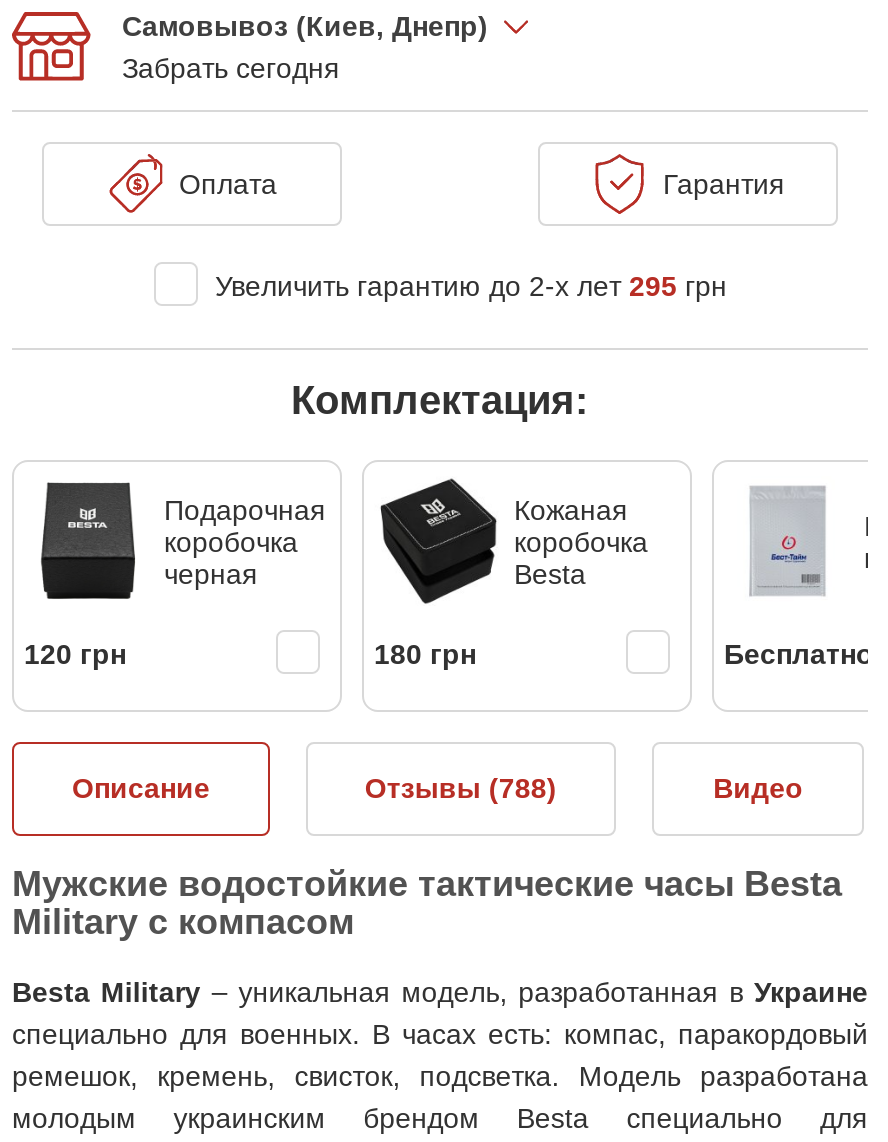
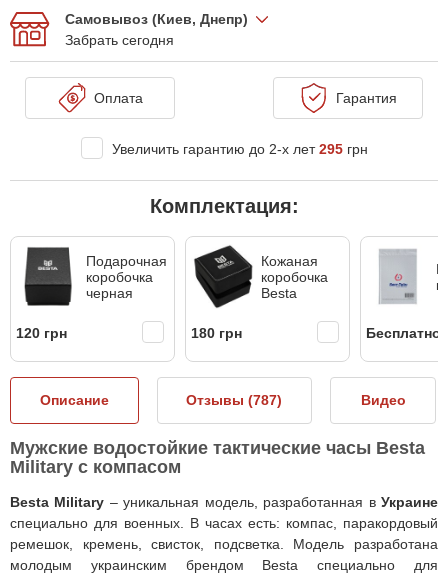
[365,772,557,804] Отзывы (788) -> [186,392,282,408] Отзывы (787)

